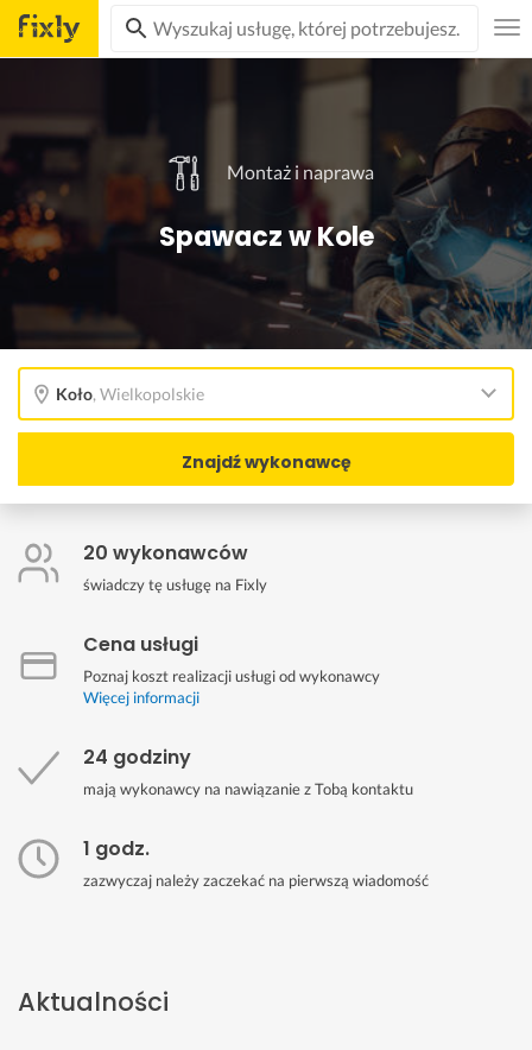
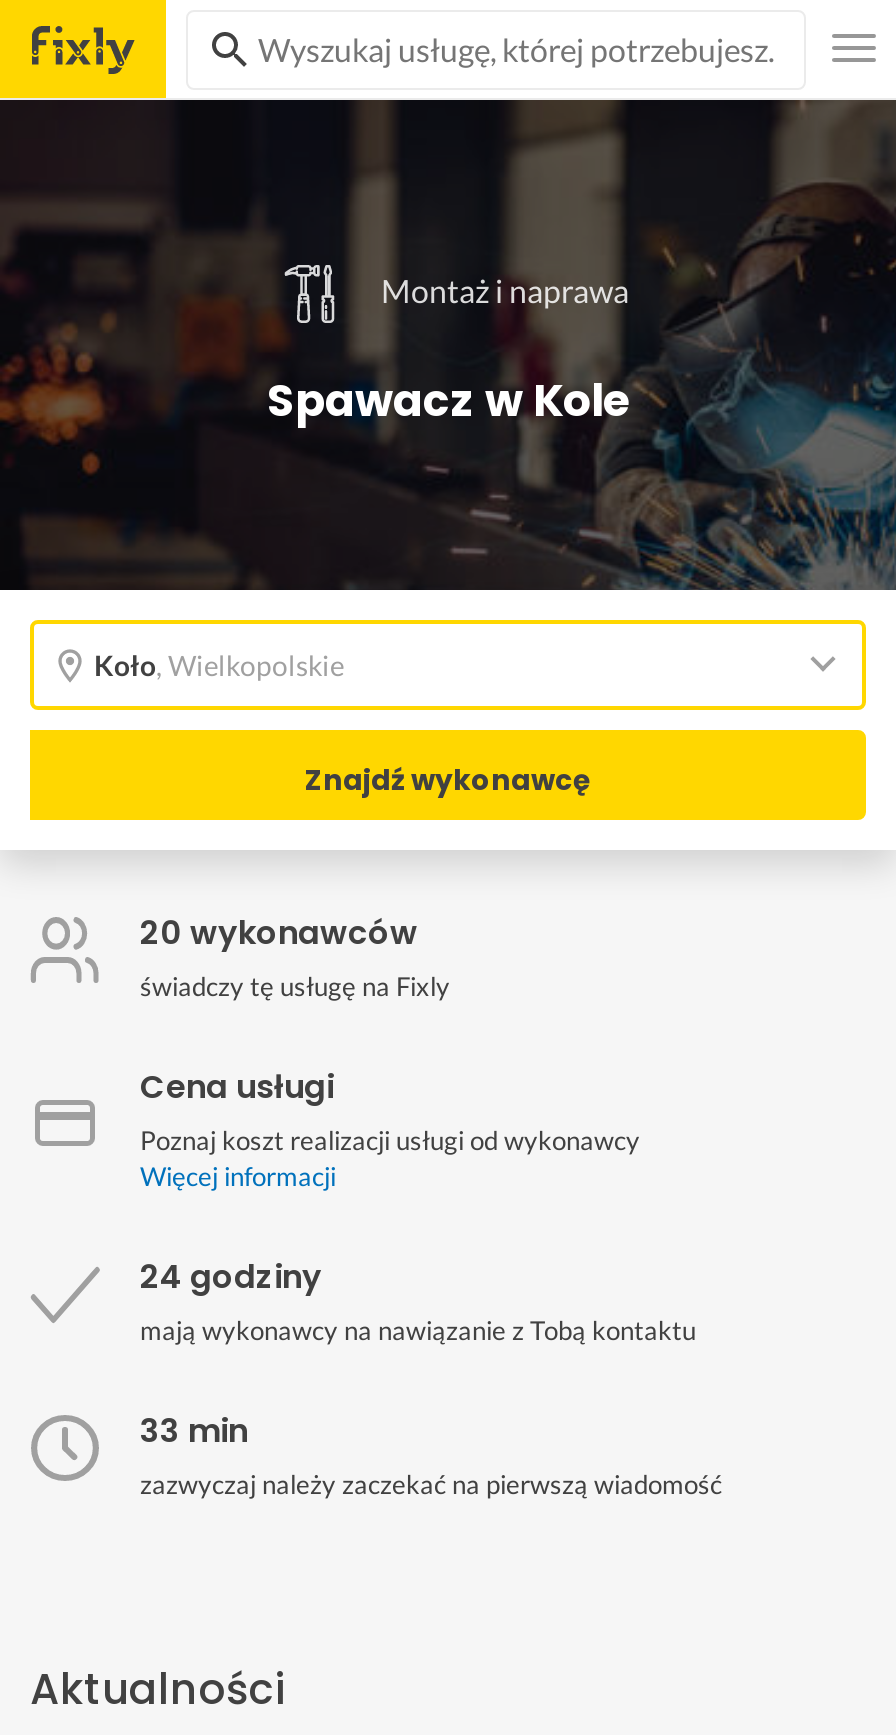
[83,835,150,862] 1 godz. -> [140,1408,248,1454] 33 min

